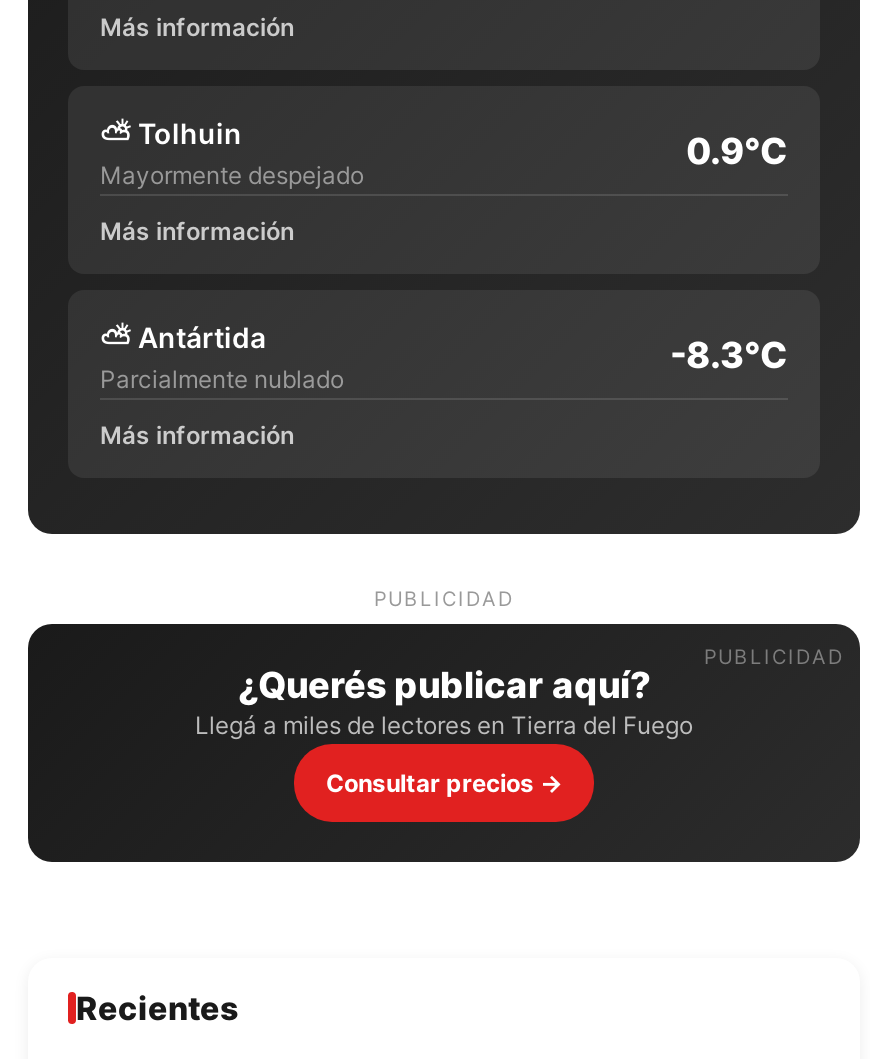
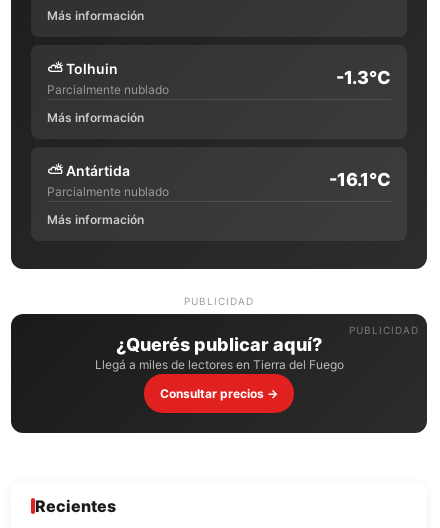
[686,129,788,171] 0.9°C -> [336,67,391,88] -1.3°C
[100,159,364,189] Mayormente despejado -> [47,82,169,97] Parcialmente nublado
[670,333,788,375] -8.3°C -> [329,169,391,190] -16.1°C

